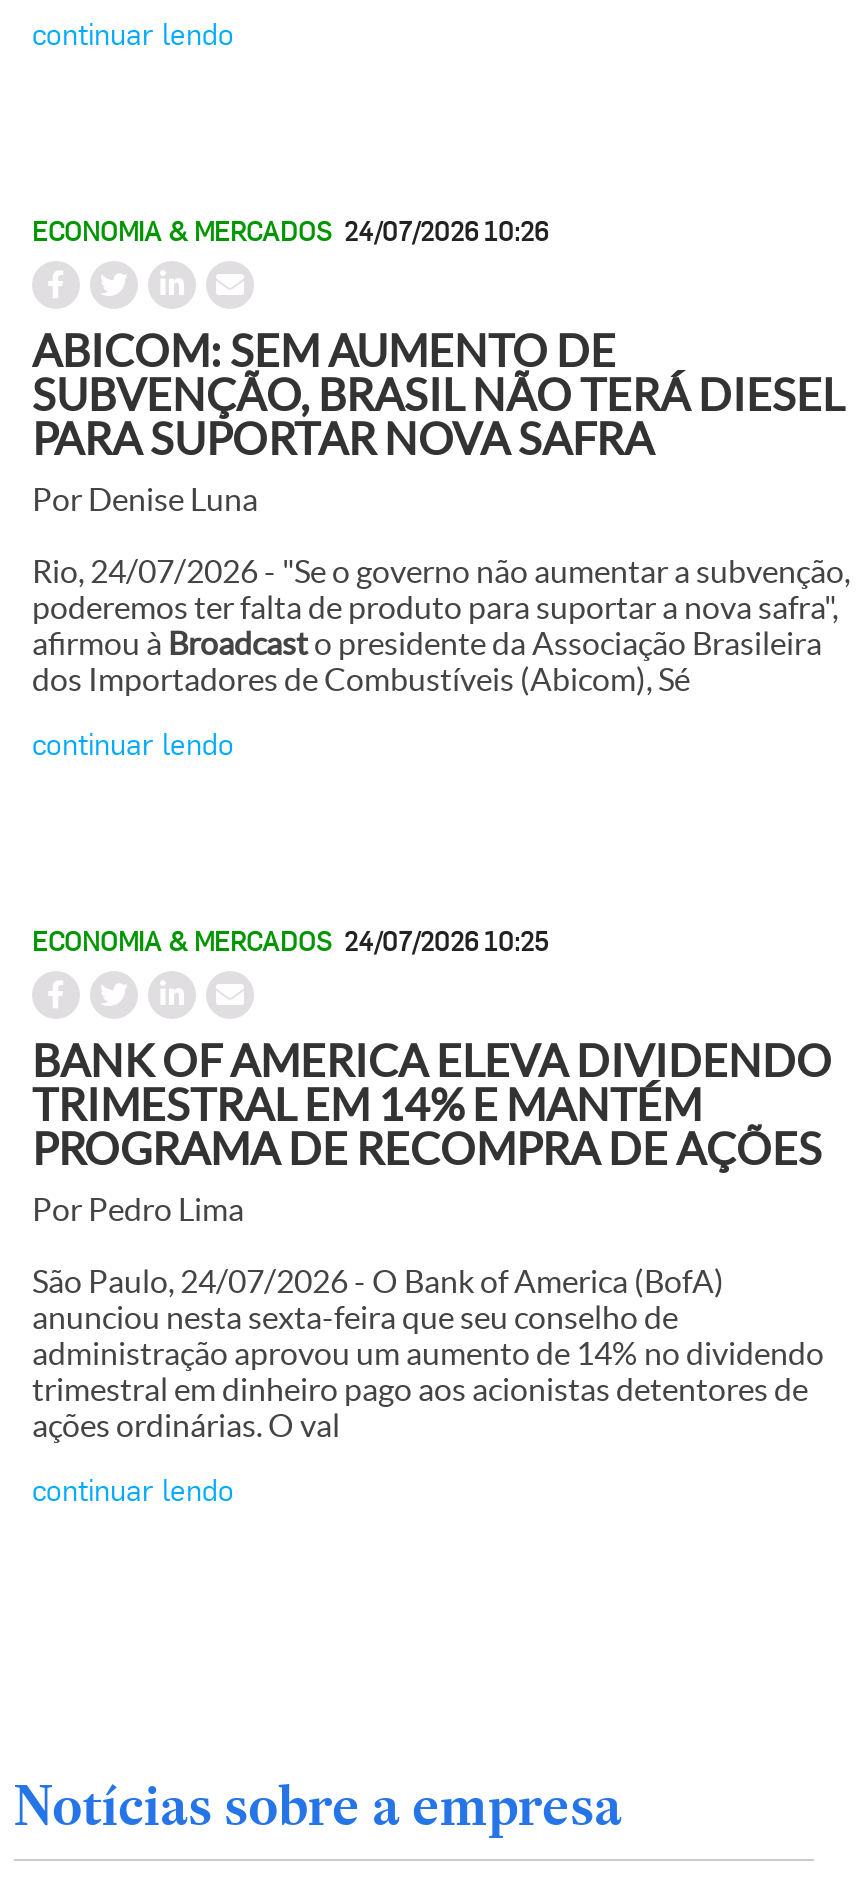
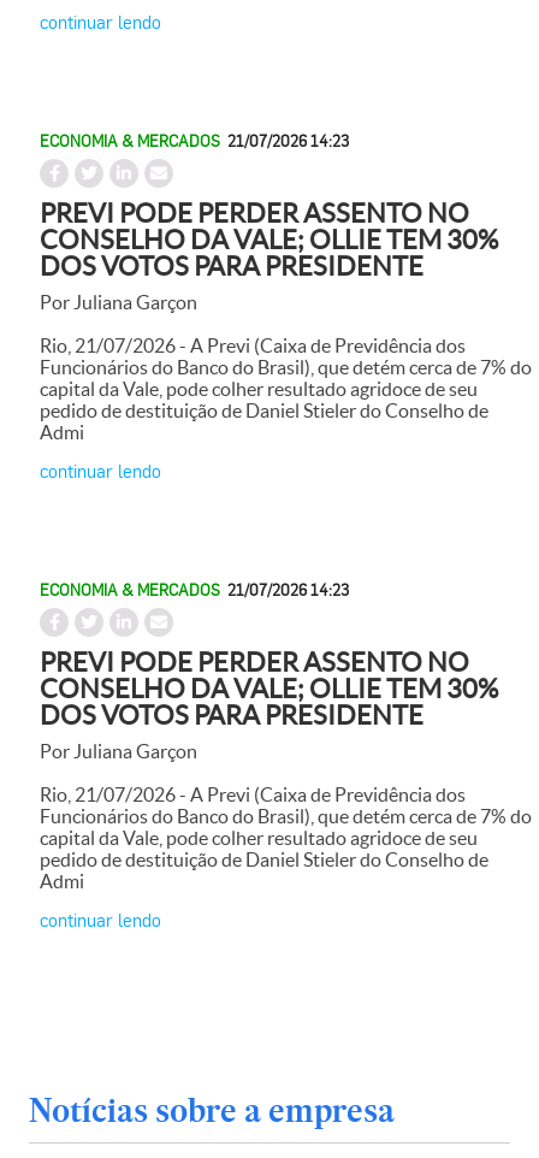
[32,214,548,246] ECONOMIA & MERCADOS 24/07/2026 10:26 -> [40,131,349,150] ECONOMIA & MERCADOS 21/07/2026 14:23
[32,326,844,516] ABICOM: SEM AUMENTO DE | SUBVENÇÃO, BRASIL NÃO TERÁ DIESEL | PARA SUPORTAR NOVA SAFRA | Por Denise Luna -> [40,198,498,312] PREVI PODE PERDER ASSENTO NO | CONSELHO DA VALE; OLLIE TEM 30% | DOS VOTOS PARA PRESIDENTE | Por Juliana Garçon
[32,552,850,696] Rio, 24/07/2026 - "Se o governo não aumentar a subvenção, | poderemos ter falta de produto para suportar a nova safra", | afirmou à Broadcast o presidente da Associação Brasileira | dos Importadores de Combustíveis (Abicom), Sé -> [40,334,532,442] Rio, 21/07/2026 - A Previ (Caixa de Previdência dos | Funcionários do Banco do Brasil), que detém cerca de 7% do | capital da Vale, pode colher resultado agridoce de seu | pedido de destituição de Daniel Stieler do Conselho de | Admi
[32,924,548,956] ECONOMIA & MERCADOS 24/07/2026 10:25 -> [40,580,349,599] ECONOMIA & MERCADOS 21/07/2026 14:23
[32,1036,832,1226] BANK OF AMERICA ELEVA DIVIDENDO | TRIMESTRAL EM 14% E MANTÉM | PROGRAMA DE RECOMPRA DE AÇÕES | Por Pedro Lima -> [40,647,498,761] PREVI PODE PERDER ASSENTO NO | CONSELHO DA VALE; OLLIE TEM 30% | DOS VOTOS PARA PRESIDENTE | Por Juliana Garçon
[32,1262,824,1442] São Paulo, 24/07/2026 - O Bank of America (BofA) | anunciou nesta sexta-feira que seu conselho de | administração aprovou um aumento de 14% no dividendo | trimestral em dinheiro pago aos acionistas detentores de | ações ordinárias. O val -> [40,783,532,891] Rio, 21/07/2026 - A Previ (Caixa de Previdência dos | Funcionários do Banco do Brasil), que detém cerca de 7% do | capital da Vale, pode colher resultado agridoce de seu | pedido de destituição de Daniel Stieler do Conselho de | Admi

